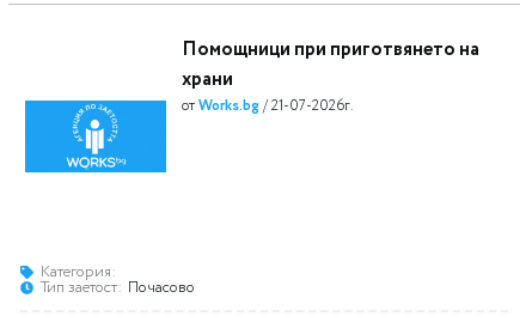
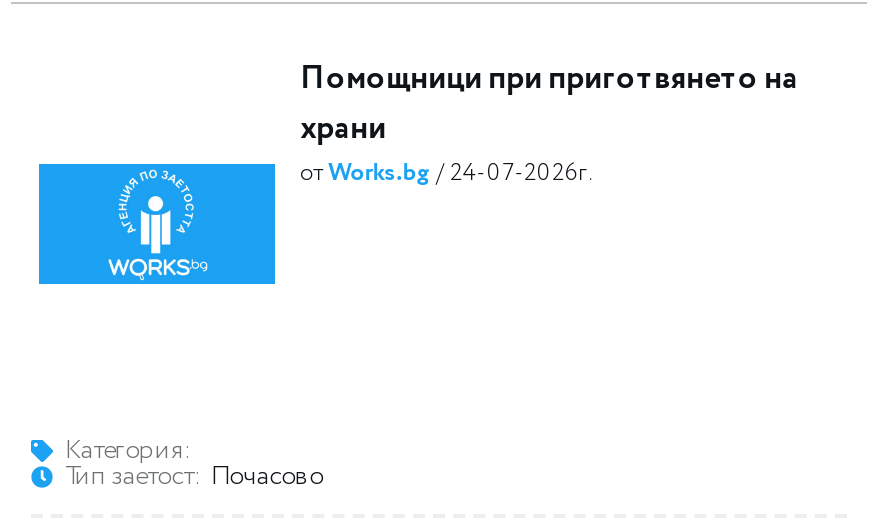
[181,96,352,116] от Works.bg / 21-07-2026г. -> [300,156,592,190] от Works.bg / 24-07-2026г.

